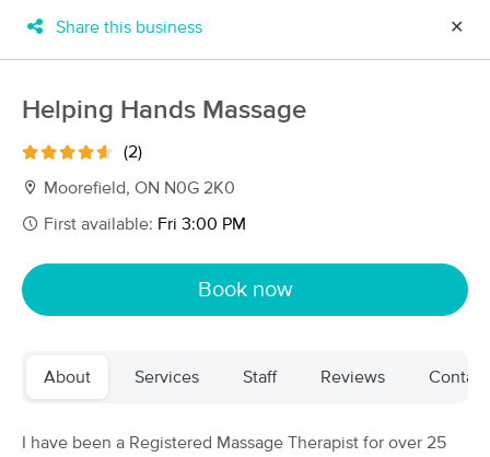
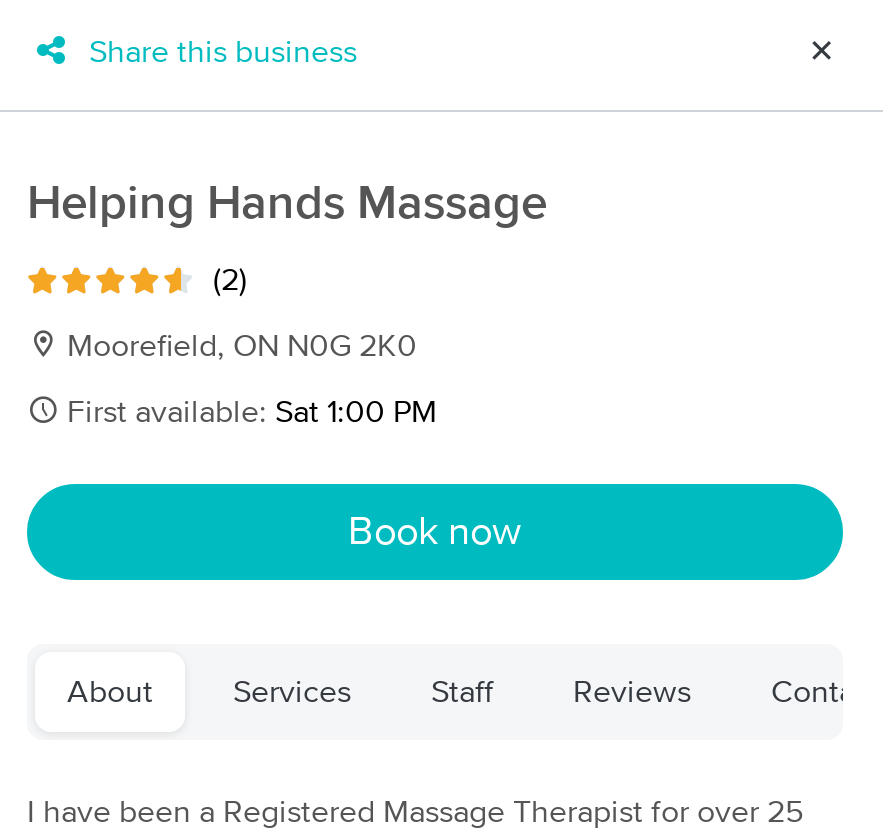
[39,215,246,233] First available: Fri 3:00 PM -> [59,396,437,428] First available: Sat 1:00 PM

